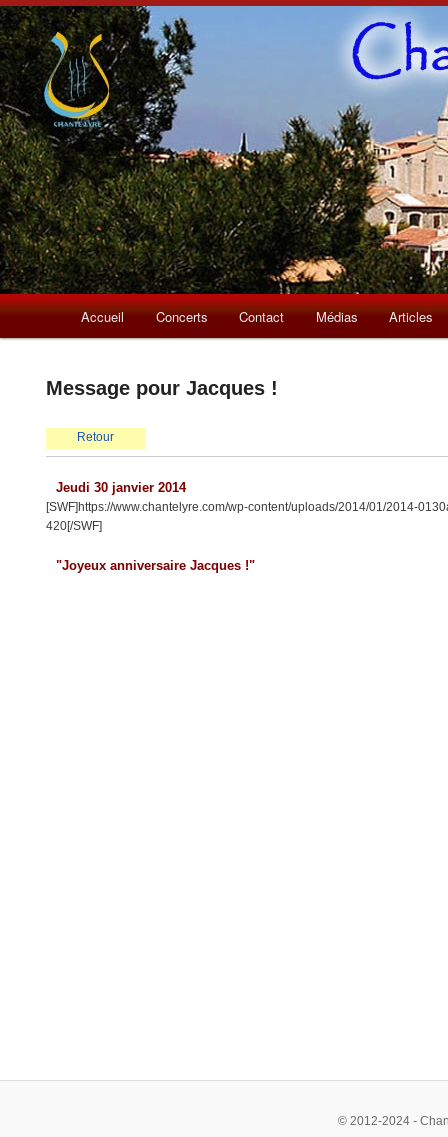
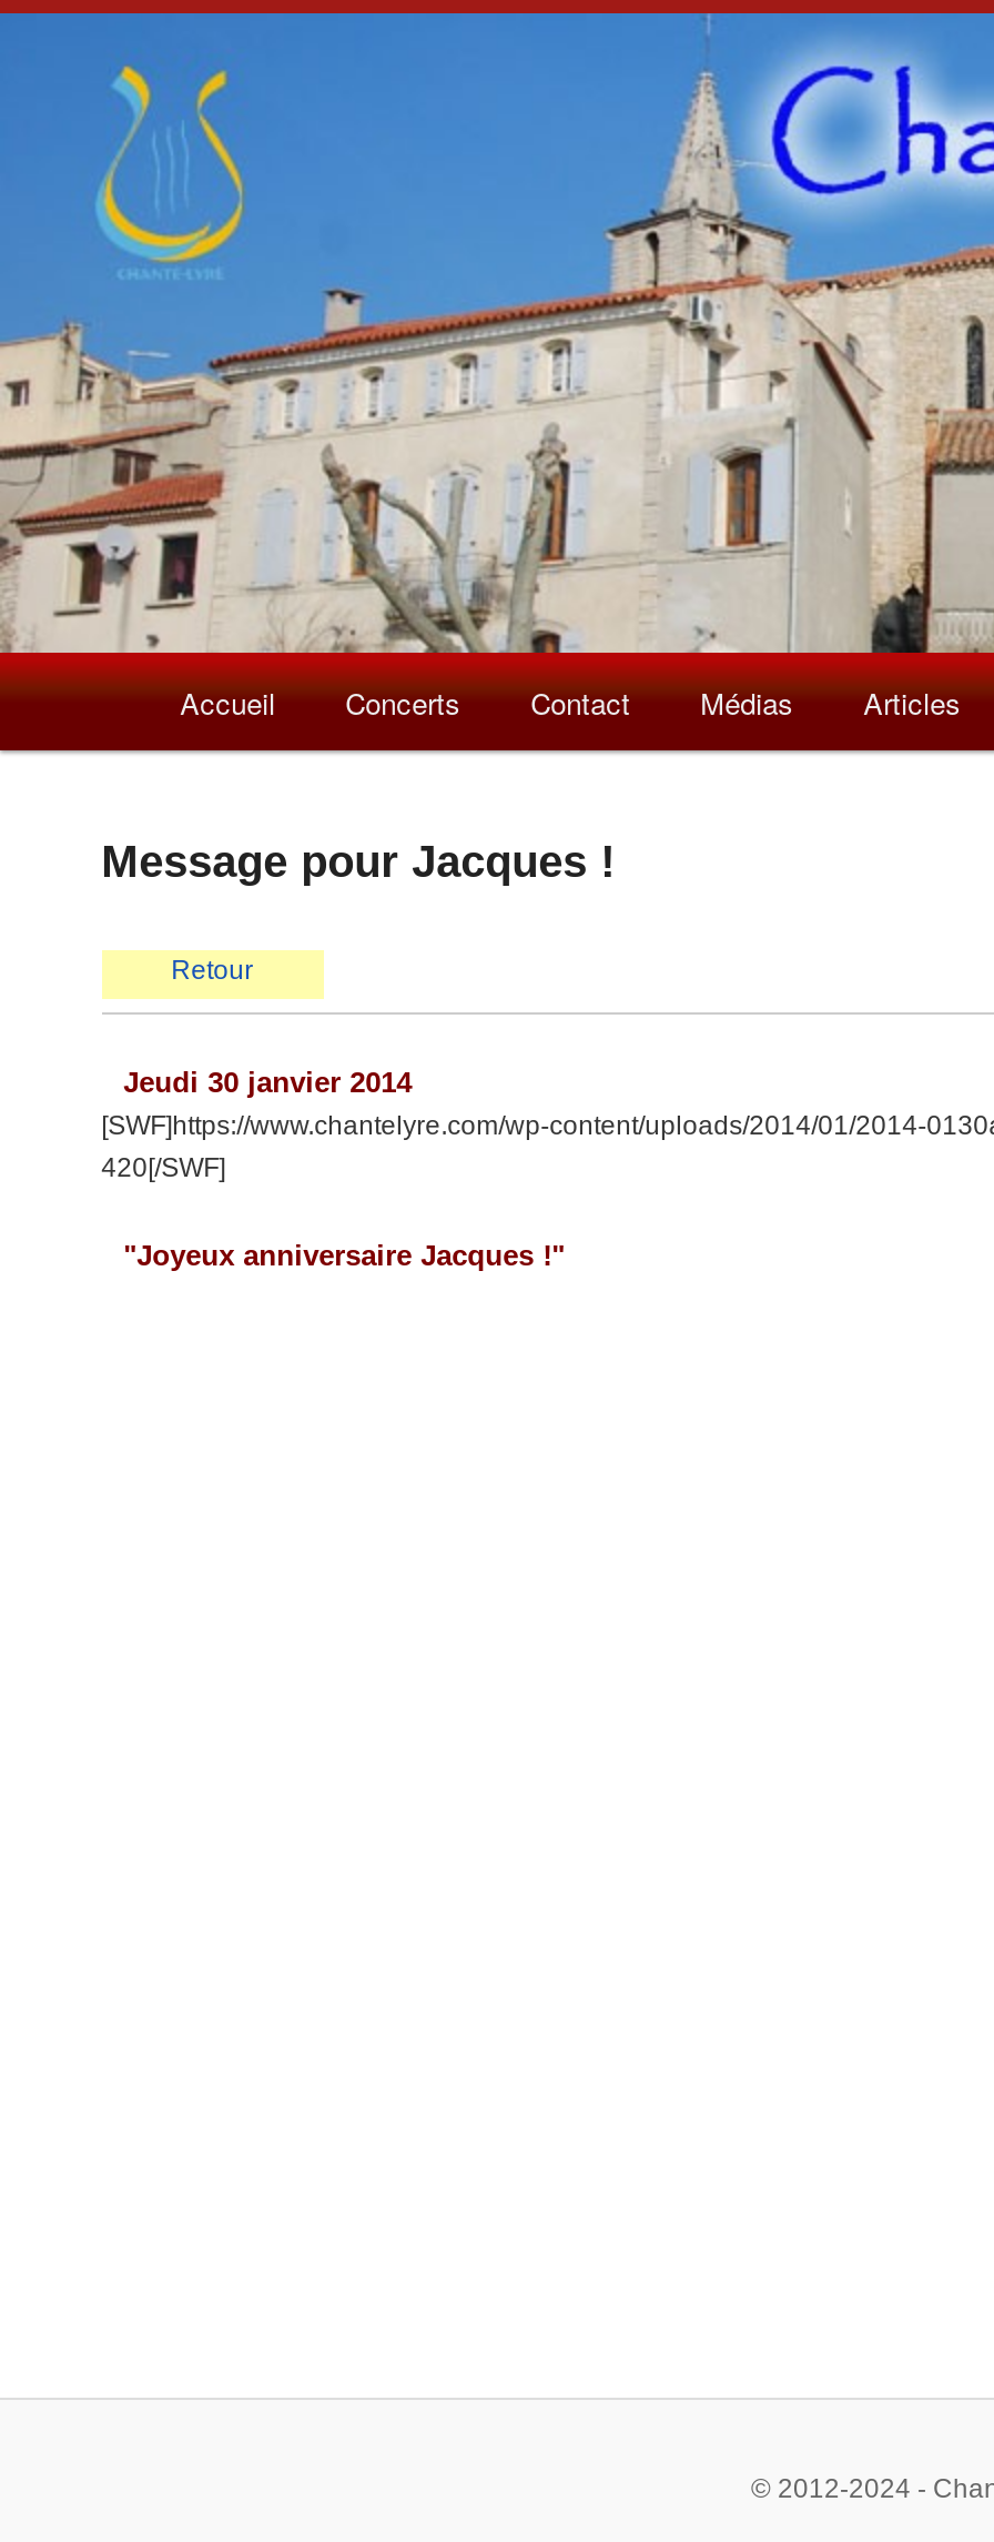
[3,5,445,295] [image] -> [7,11,987,655] [image]

